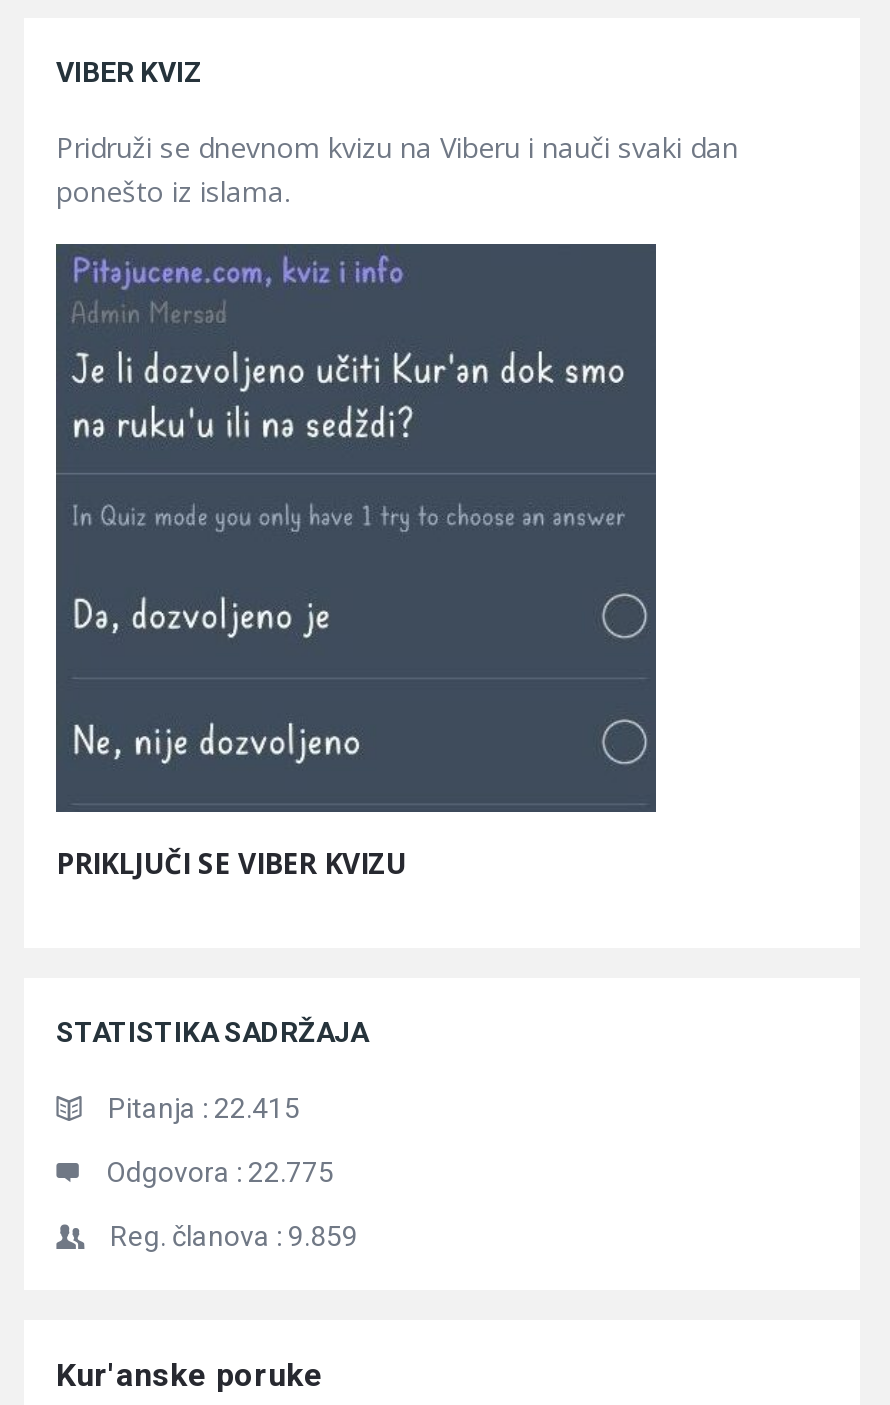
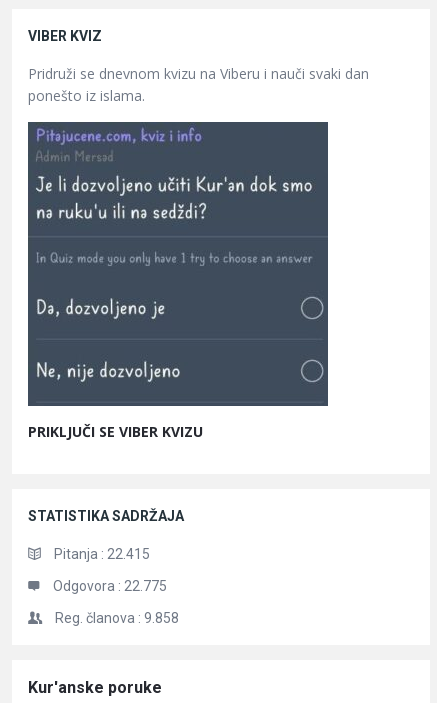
[110,1219,358,1251] Reg. članova : 9.859 -> [55,610,179,626] Reg. članova : 9.858

